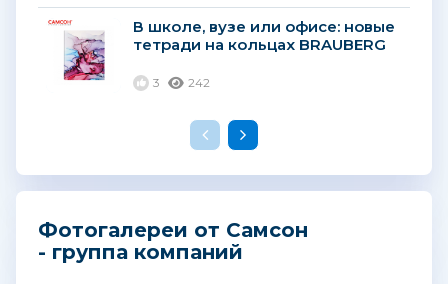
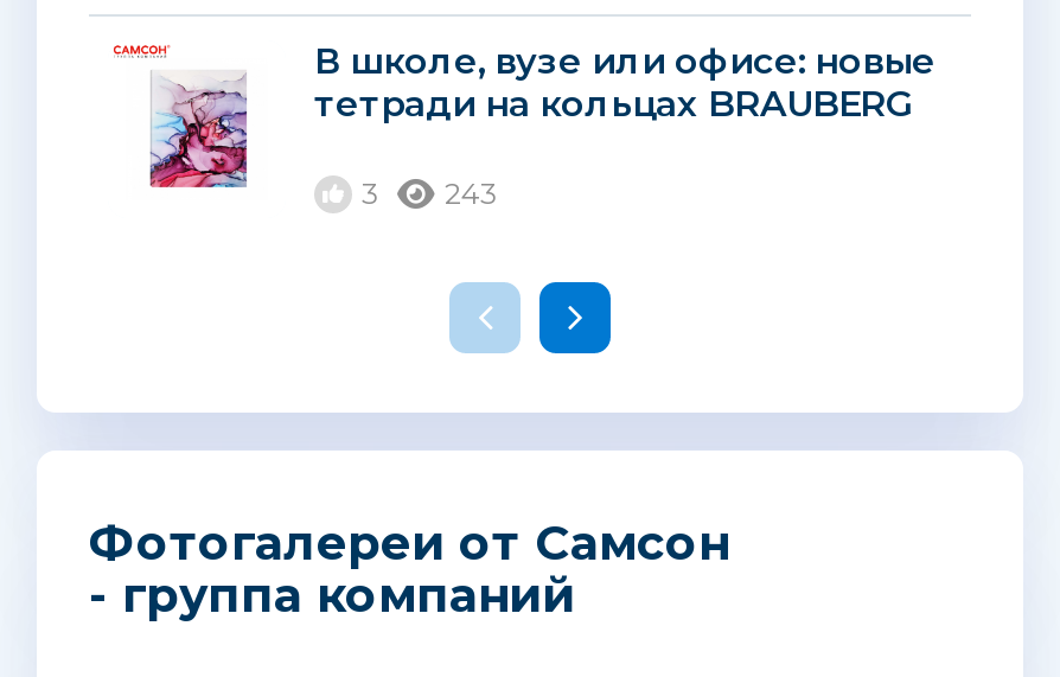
[153,75,210,90] 3 242 -> [362,175,497,211] 3 243

